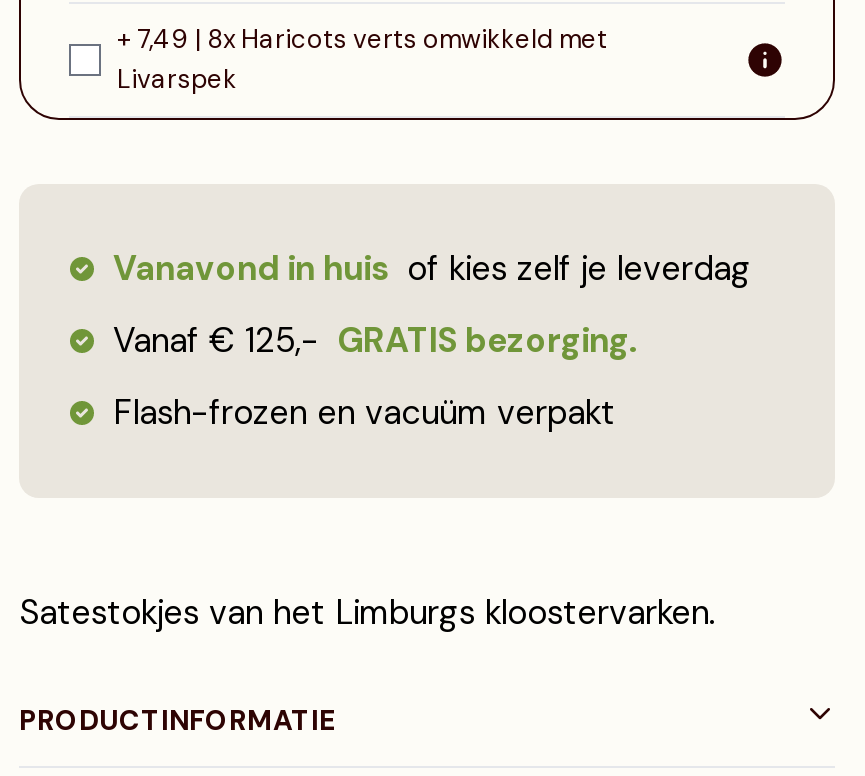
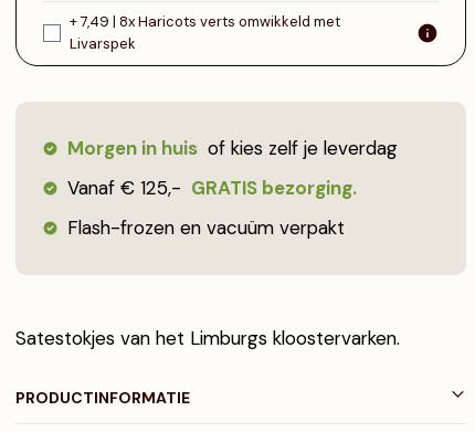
[113,246,751,290] Vanavond in huis of kies zelf je leverdag -> [67,136,398,160] Morgen in huis of kies zelf je leverdag

